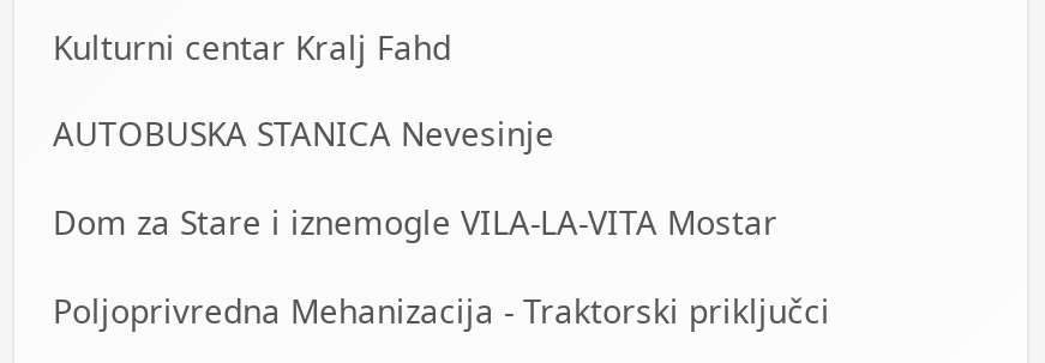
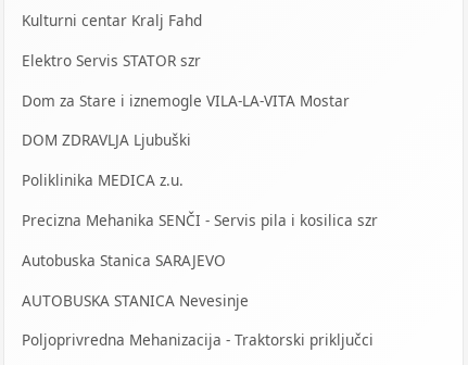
none -> [22,50,201,71] Elektro Servis STATOR szr
moved [53,111,554,157] -> [22,290,249,310]: AUTOBUSKA STANICA Nevesinje
none -> [22,130,378,270] DOM ZDRAVLJA Ljubuški | Poliklinika MEDICA z.u. | Precizna Mehanika SENČI - Servis pila i kosilica szr | Autobuska Stanica SARAJEVO

